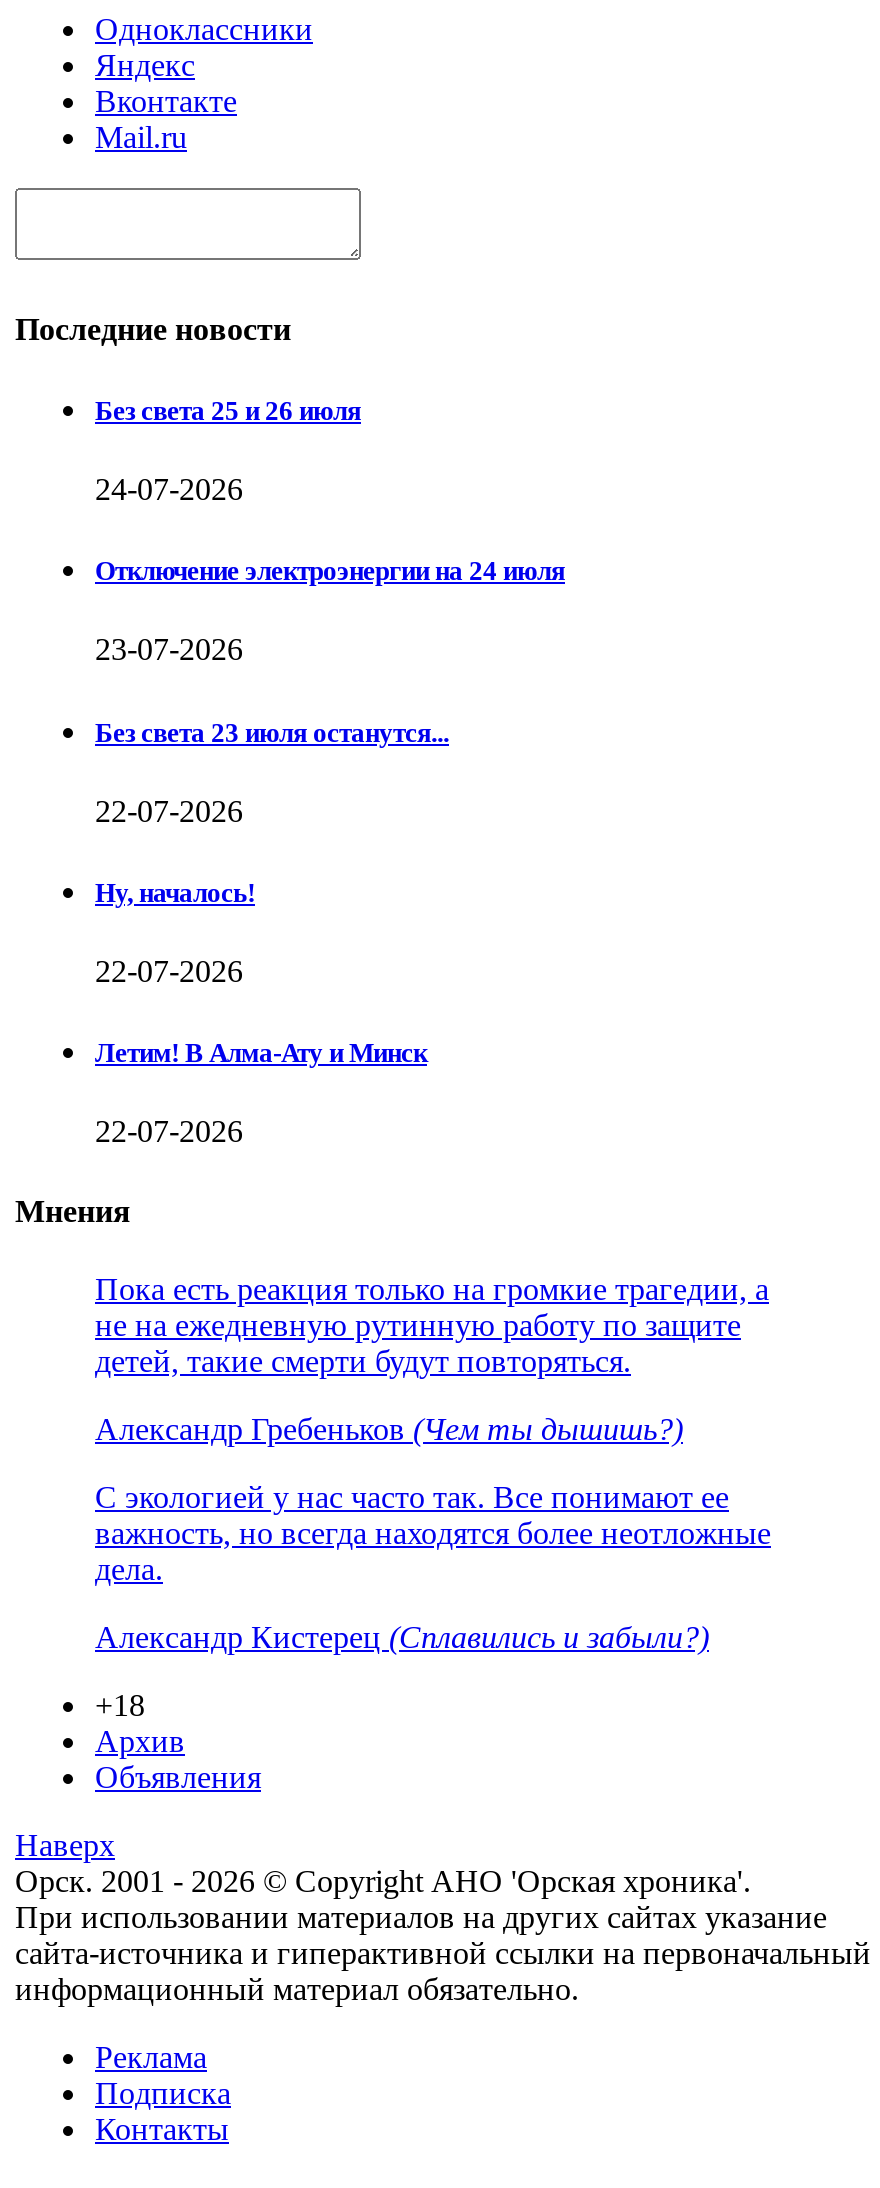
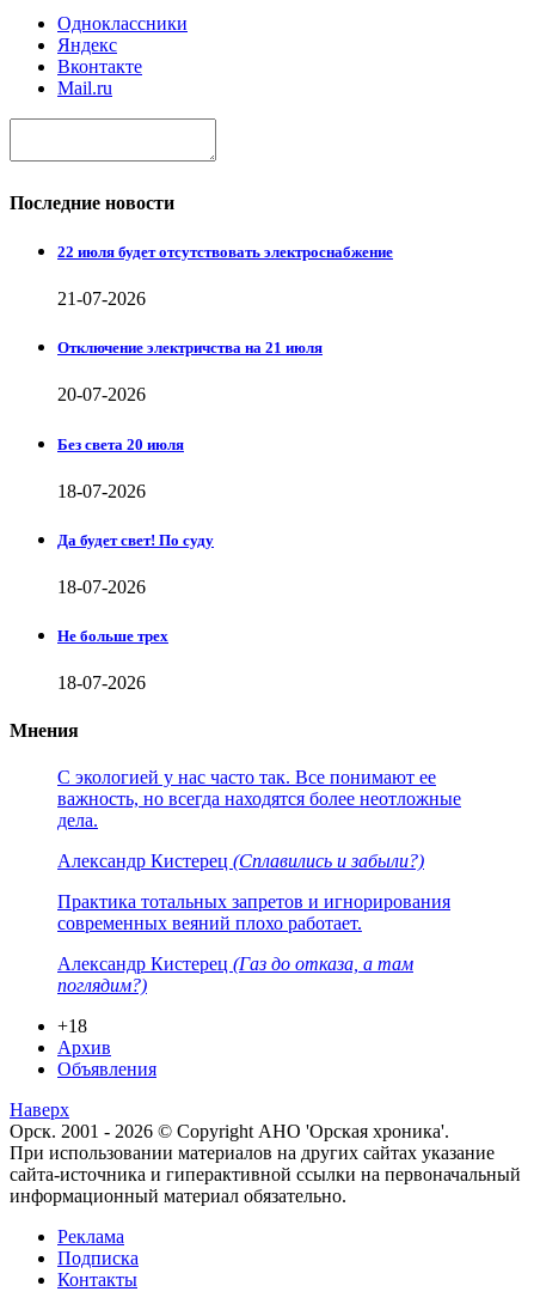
[95,396,361,426] Без света 25 и 26 июля -> [57,243,393,261] 22 июля будет отсутствовать электроснабжение
[95,472,243,506] 24-07-2026 -> [57,288,146,309] 21-07-2026
[95,556,565,586] Отключение электроэнергии на 24 июля -> [57,339,323,357] Отключение электричства на 21 июля
[95,633,243,667] 23-07-2026 -> [57,385,146,405] 20-07-2026
[95,717,449,747] Без света 23 июля останутся... -> [57,435,184,453] Без света 20 июля
[95,794,243,828] 22-07-2026 -> [57,481,146,501] 18-07-2026
[95,878,255,908] Ну, началось! -> [57,531,214,549] Да будет свет! По суду
[95,954,243,988] 22-07-2026 -> [57,577,146,597] 18-07-2026
[95,1039,427,1069] Летим! В Алма-Ату и Минск -> [57,627,168,645] Не больше трех
[95,1115,243,1149] 22-07-2026 -> [57,673,146,693] 18-07-2026
[95,1272,769,1446] Пока есть реакция только на громкие трагедии, а | не на ежедневную рутинную работу по защите | детей, такие смерти будут повторяться. | Александр Гребеньков (Чем ты дышишь?) -> none
moved [95,1480,771,1654] -> [57,767,461,871]: С экологией у нас часто так. Все понимают ее | важность, но всегда находятся более неотложные | дела. | Александр Кистерец (Сплавились и забыли?)
none -> [57,891,450,995] Практика тотальных запретов и игнорирования | современных веяний плохо работает. | Александр Кистерец (Газ до отказа, а там | поглядим?)

